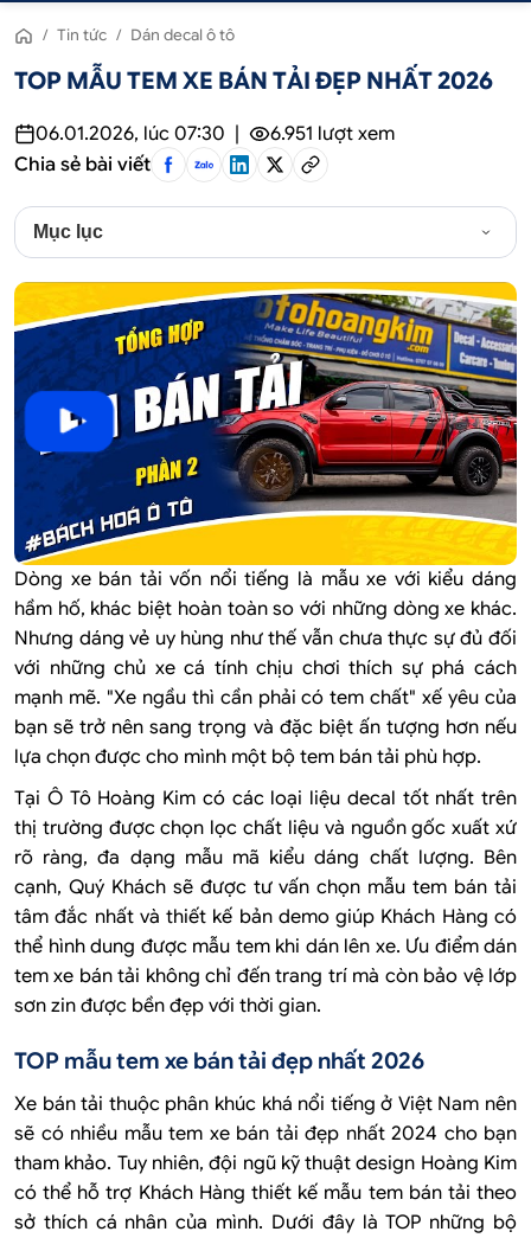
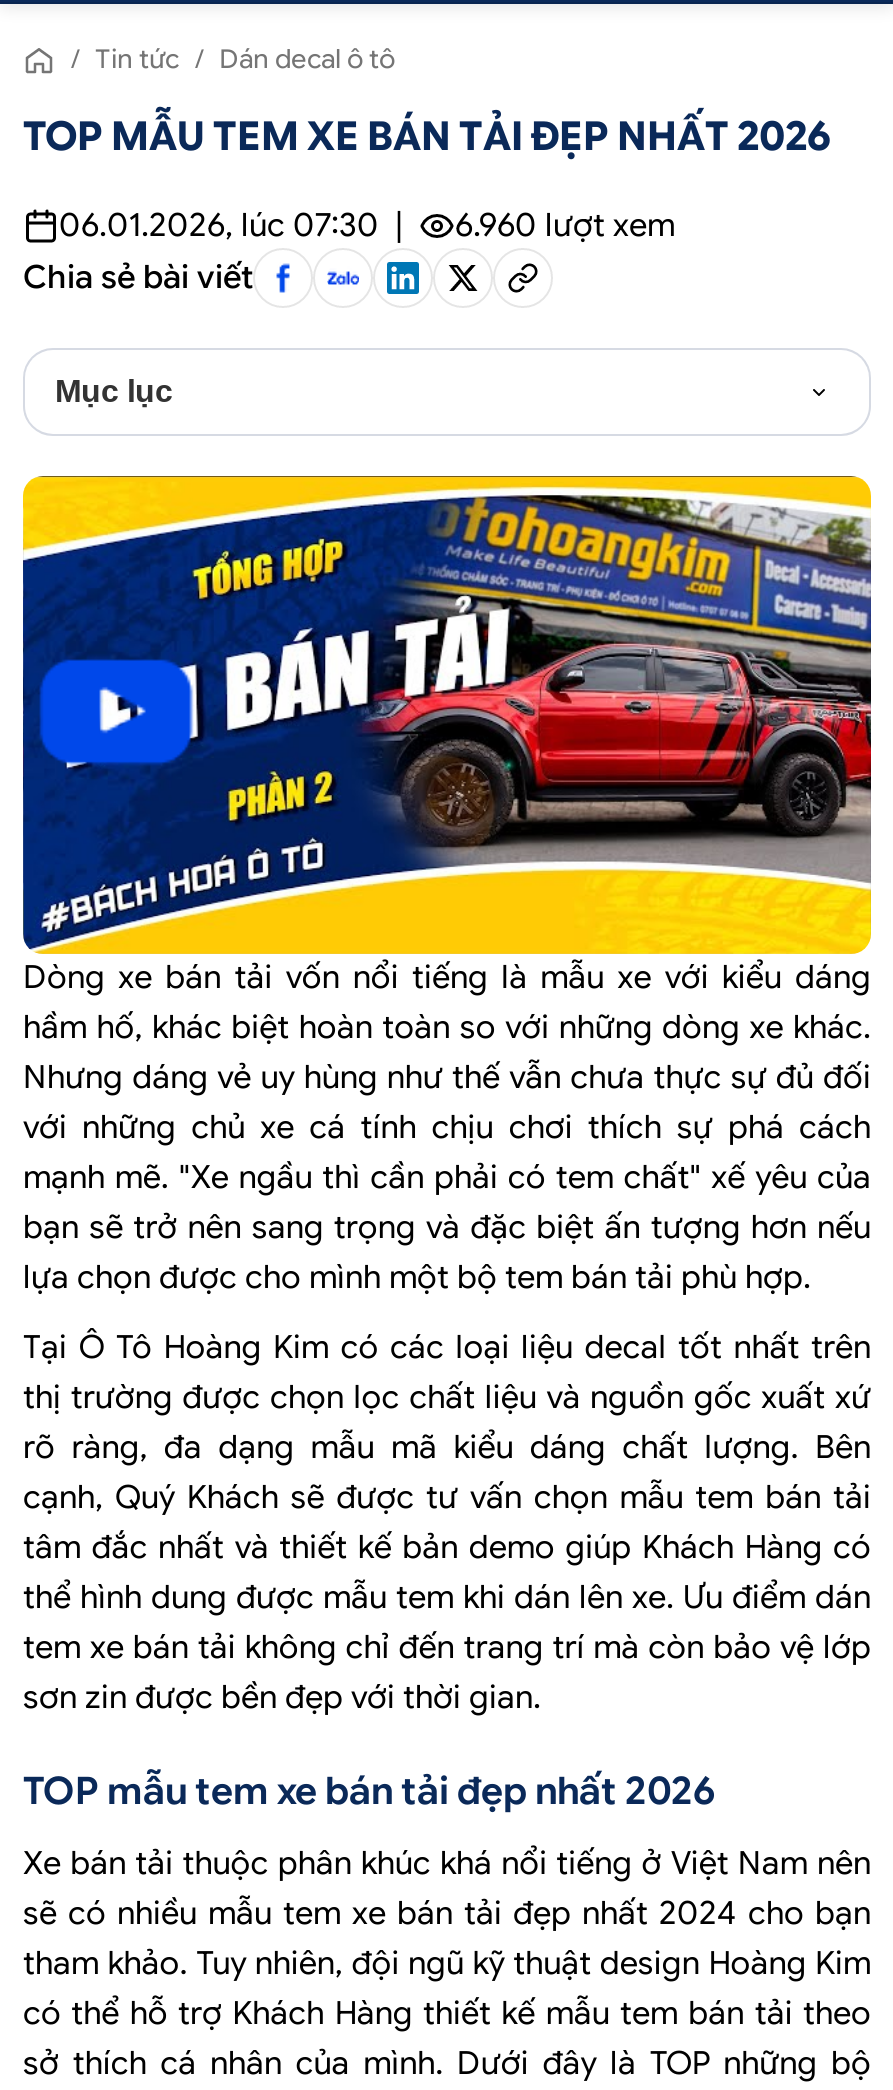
[270,122,395,146] 6.951 lượt xem -> [455,206,675,246] 6.960 lượt xem

